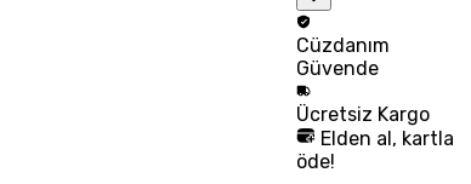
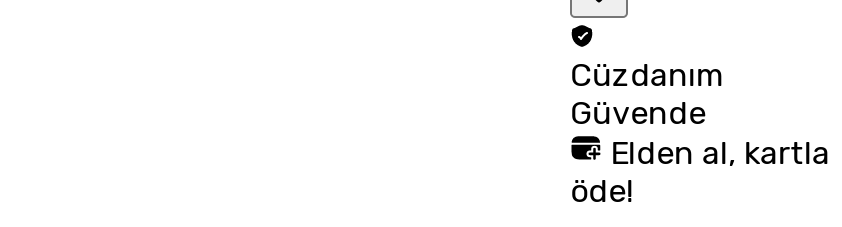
[296,103,430,126] Ücretsiz Kargo -> none

